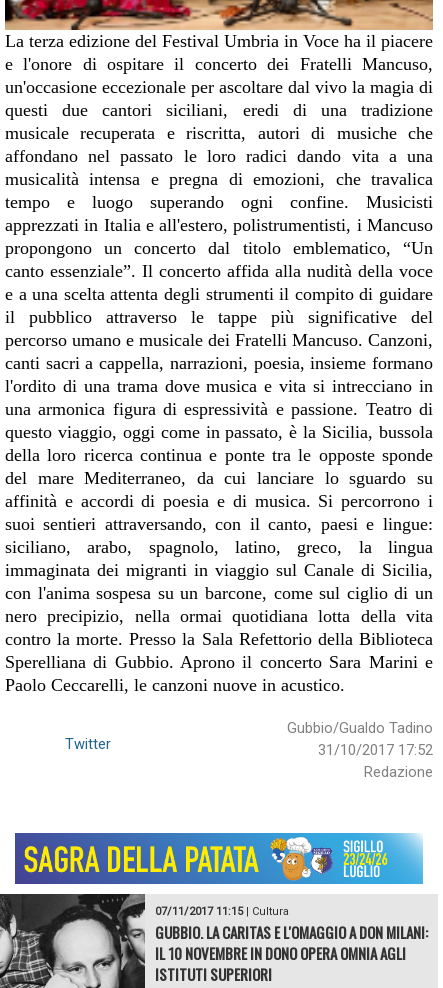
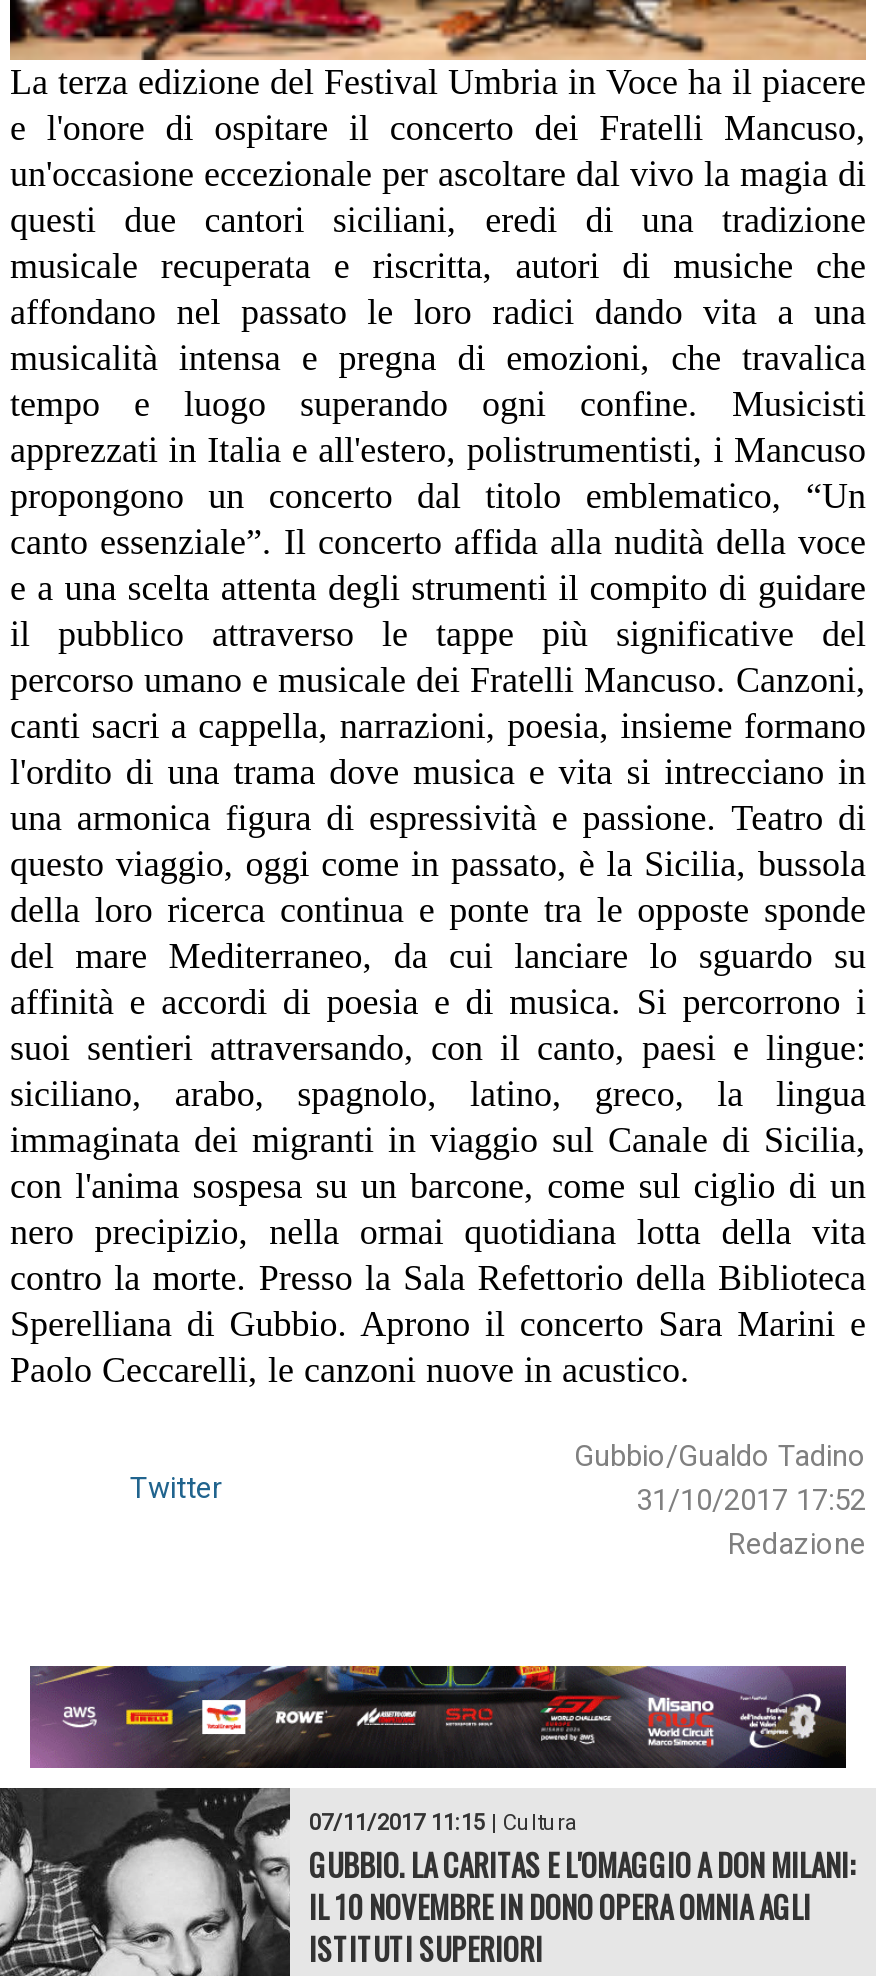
[14,832,424,885] [image] -> [28,1664,848,1770] [image]

